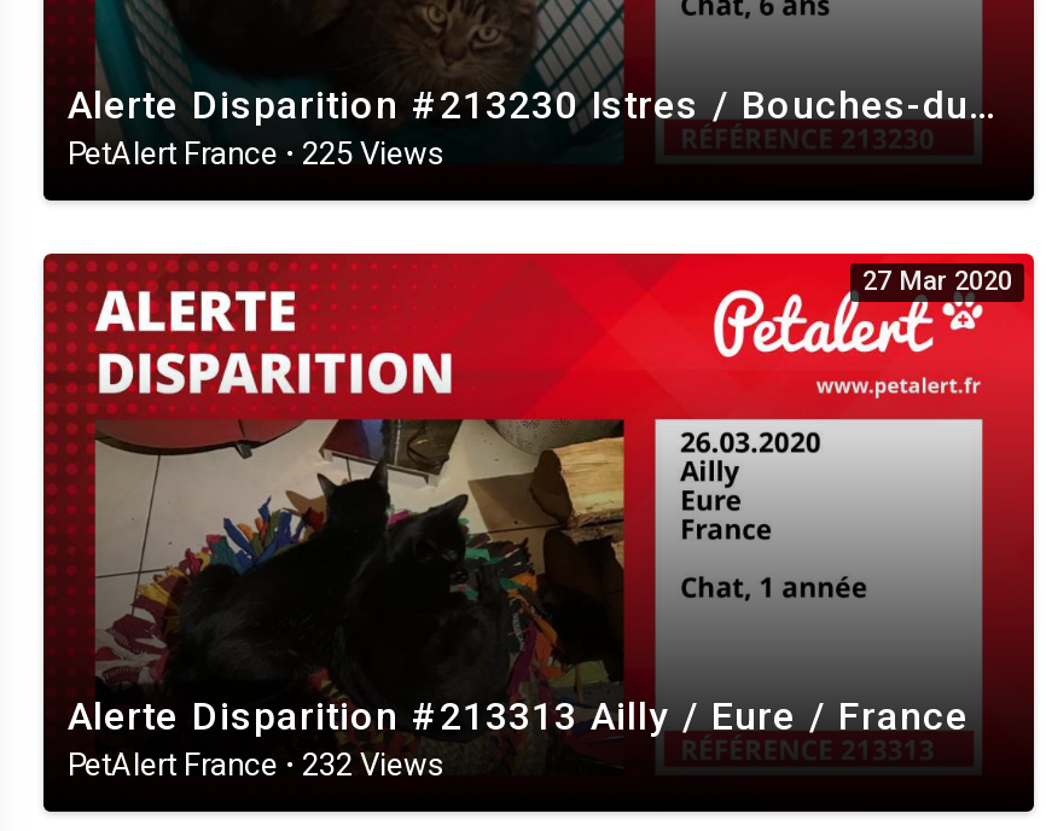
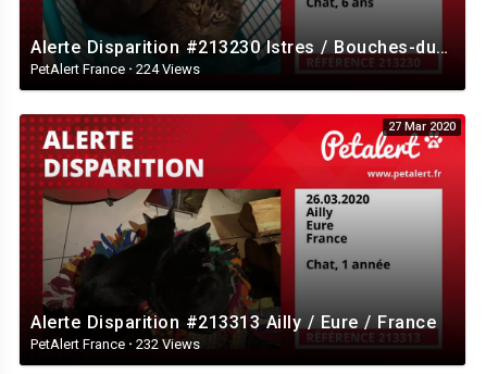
[68,135,444,171] PetAlert France · 225 Views -> [30,61,200,77] PetAlert France · 224 Views

